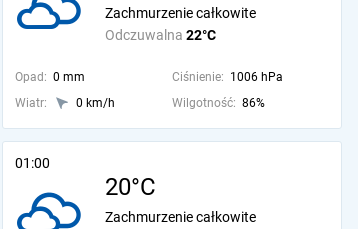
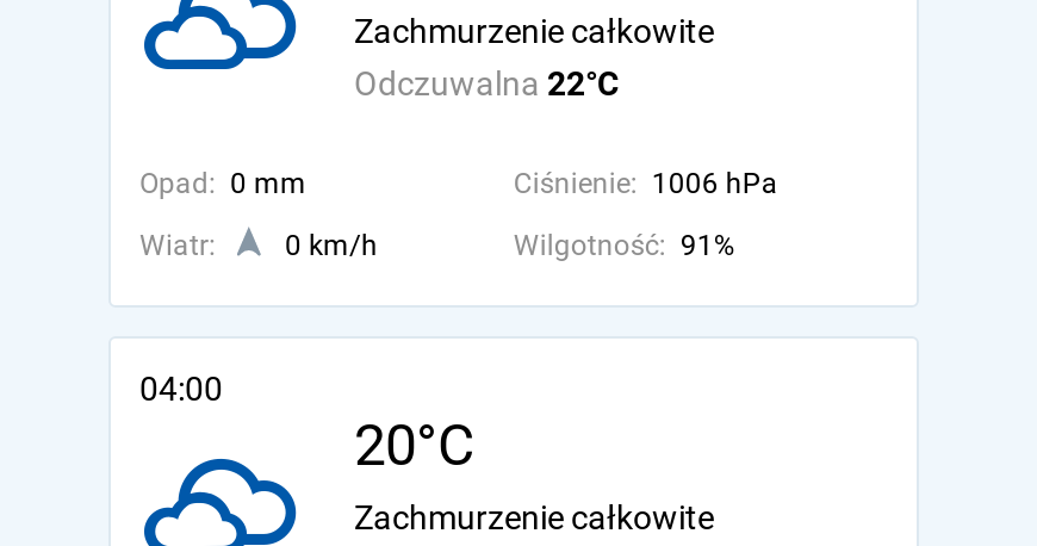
[172,96,265,110] Wilgotność: 86% -> [513,229,735,262] Wilgotność: 91%
[15,155,50,171] 01:00 -> [139,370,223,408] 04:00

